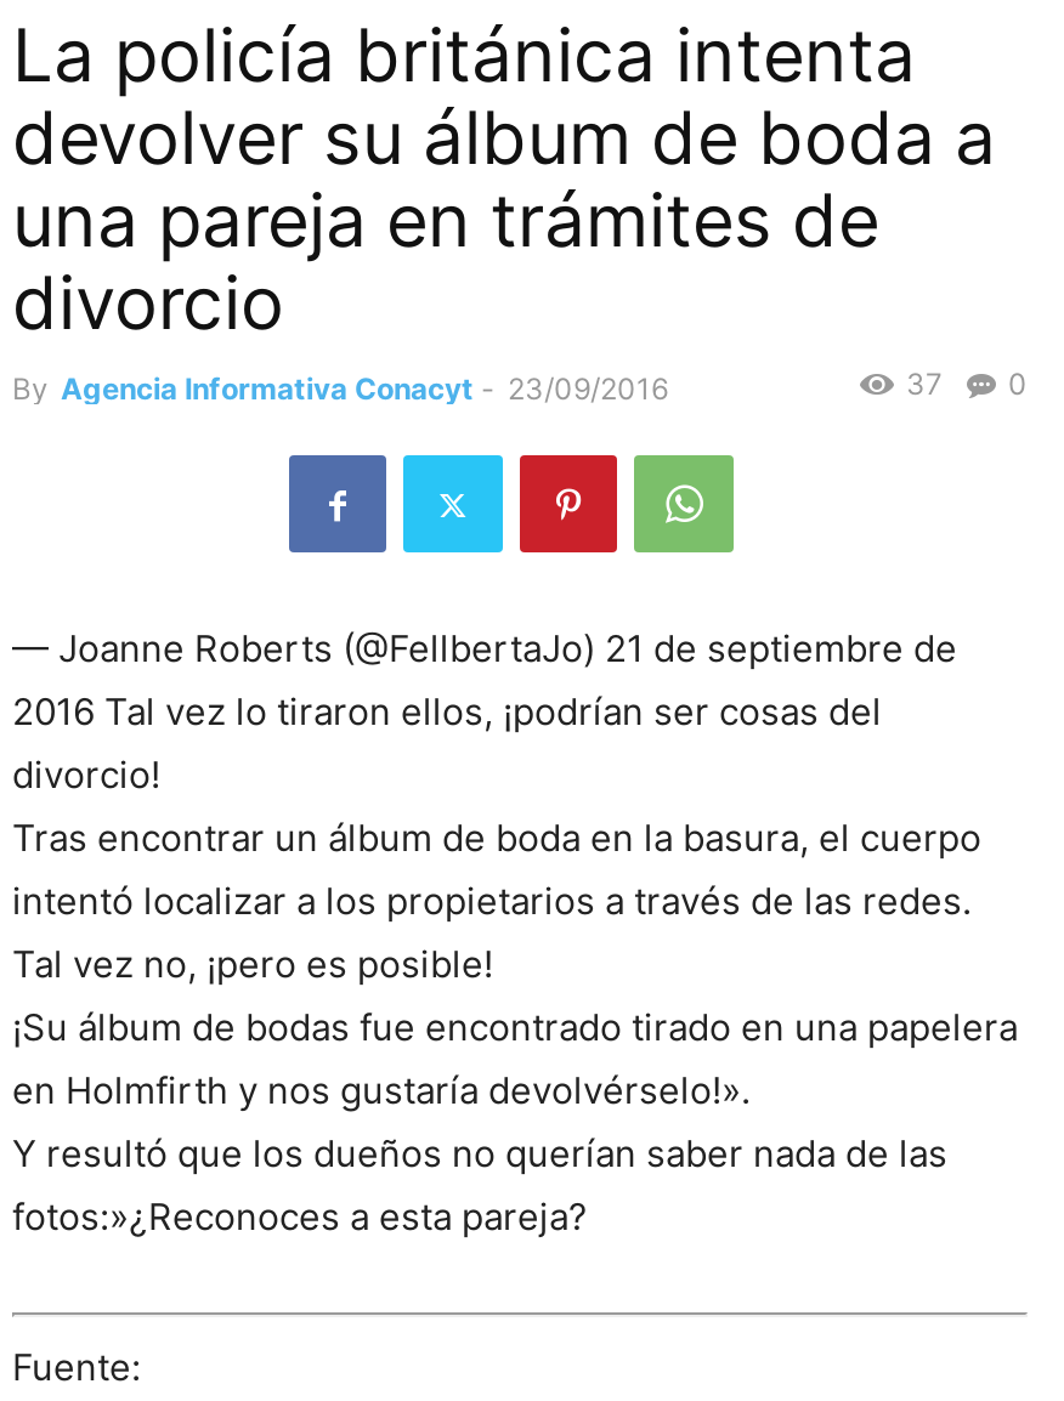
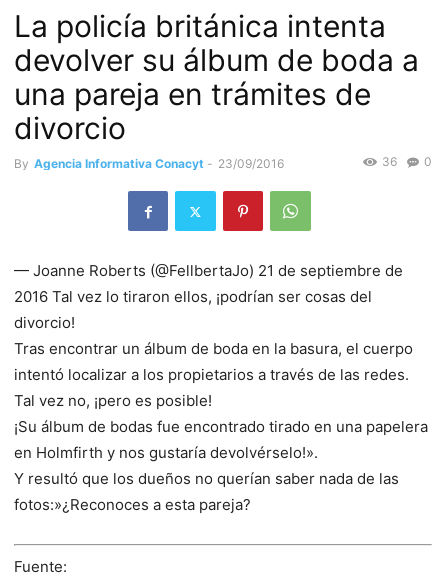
[906,365,1028,402] 37 0 -> [382,154,432,169] 36 0

